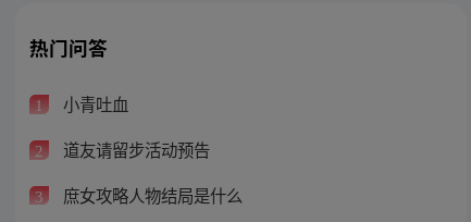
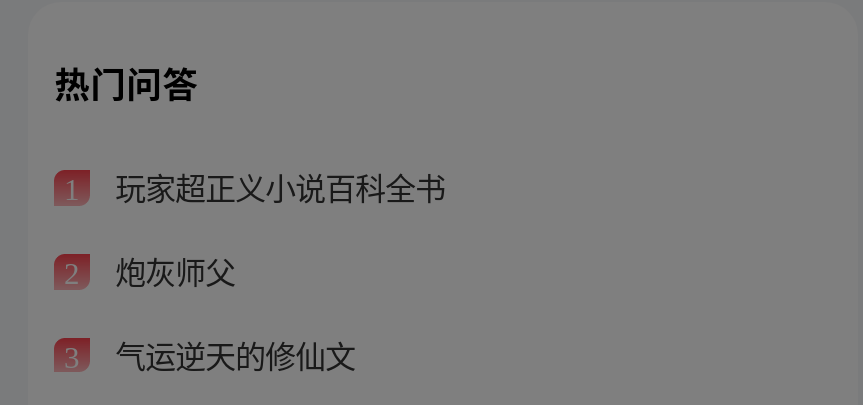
[58,92,128,116] 小青吐血 -> [107,165,445,209] 玩家超正义小说百科全书
[58,137,210,161] 道友请留步活动预告 -> [107,248,235,292] 炮灰师父
[58,182,242,206] 庶女攻略人物结局是什么 -> [107,331,355,375] 气运逆天的修仙文

